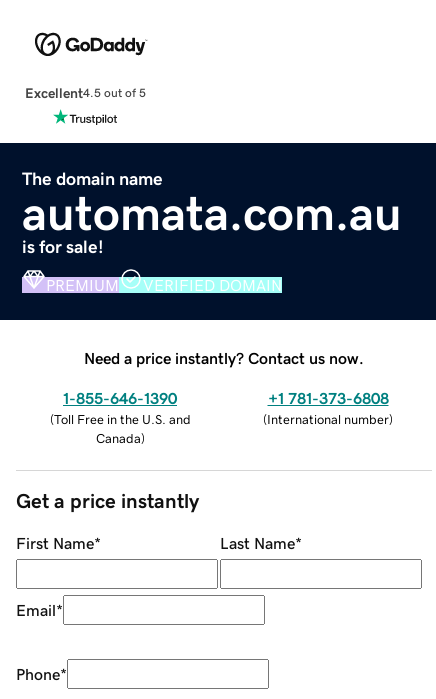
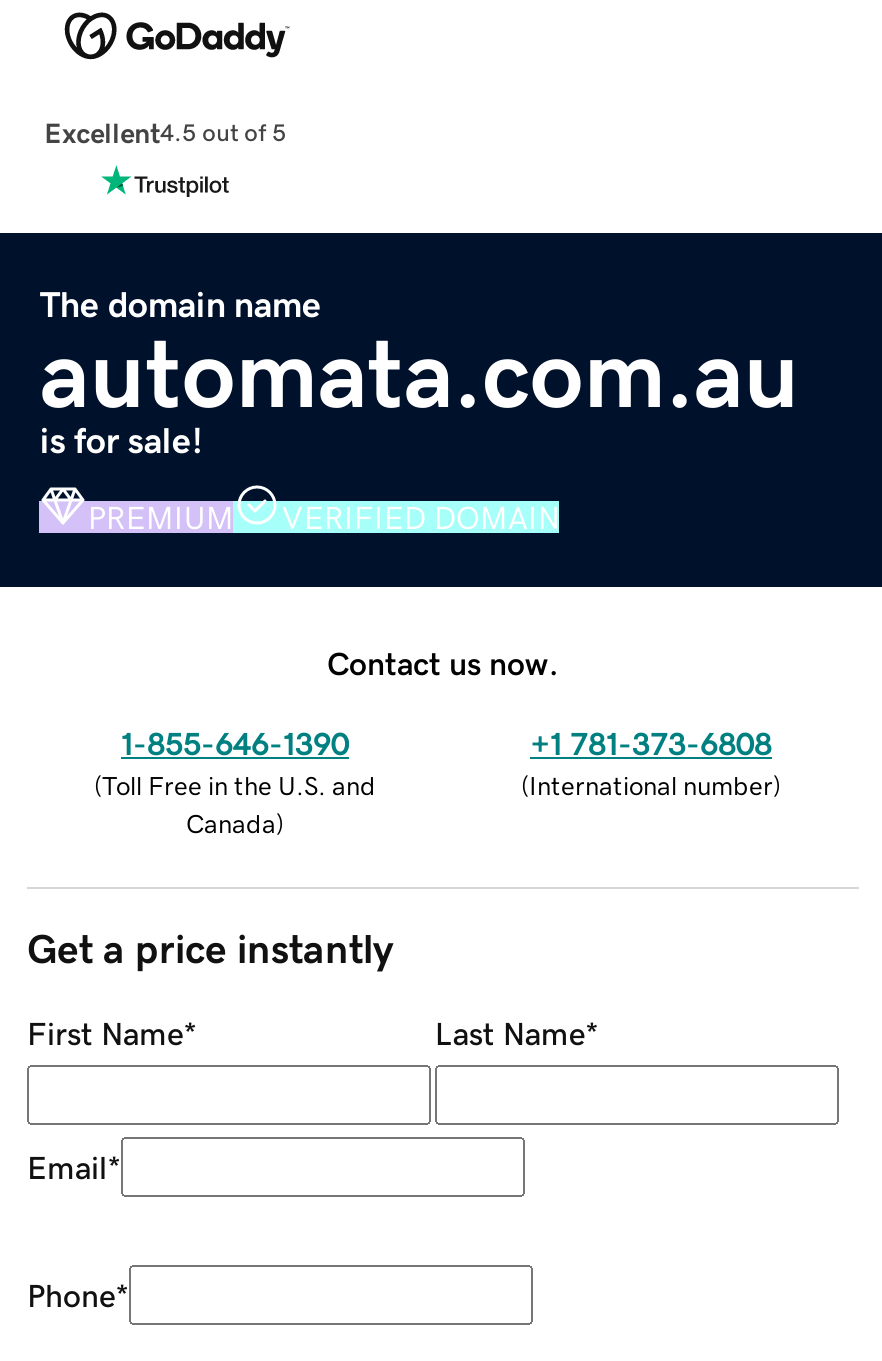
[84,350,364,366] Need a price instantly? Contact us now. -> [327,646,559,678] Contact us now.

